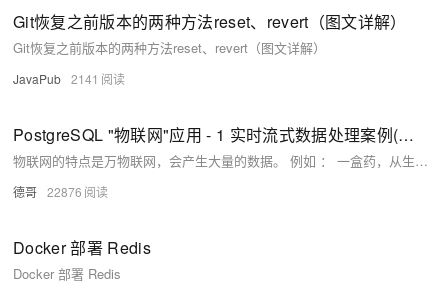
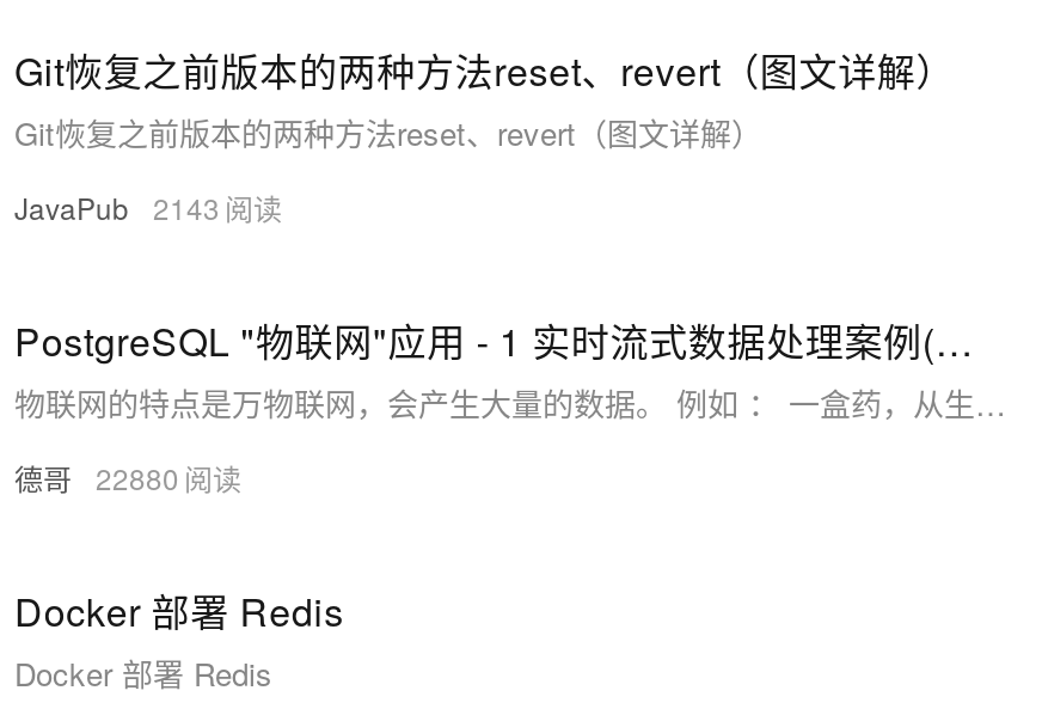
[13,70,99,87] JavaPub 2141 -> [14,187,220,228] JavaPub 2143
[13,183,82,200] 德哥 22876 -> [14,458,179,498] 德哥 22880

